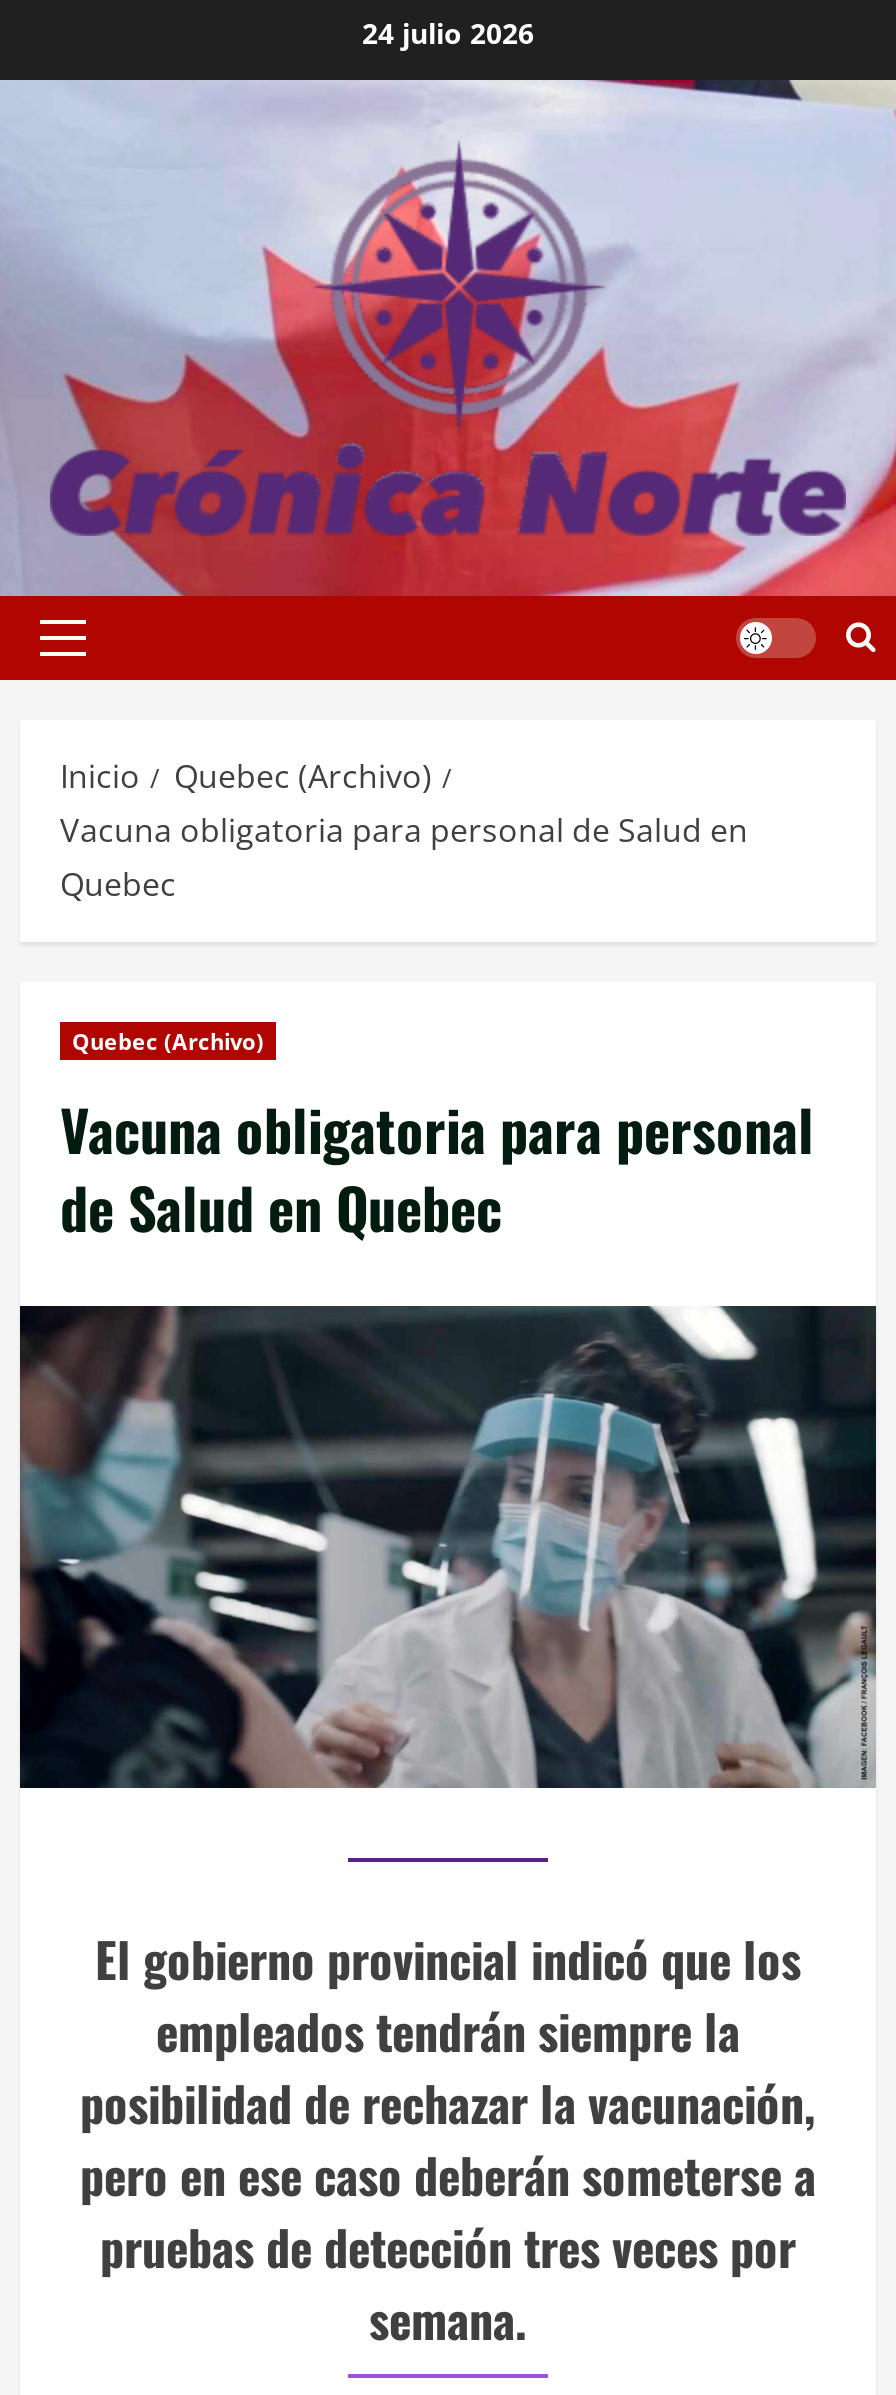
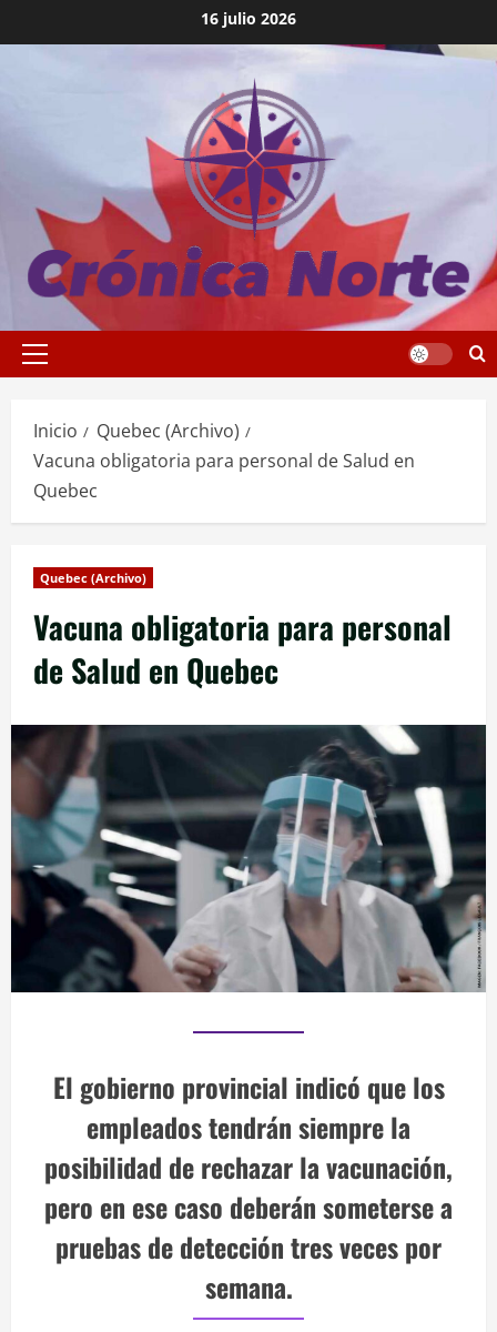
[362,14,534,52] 24 julio 2026 -> [201,8,296,29] 16 julio 2026

